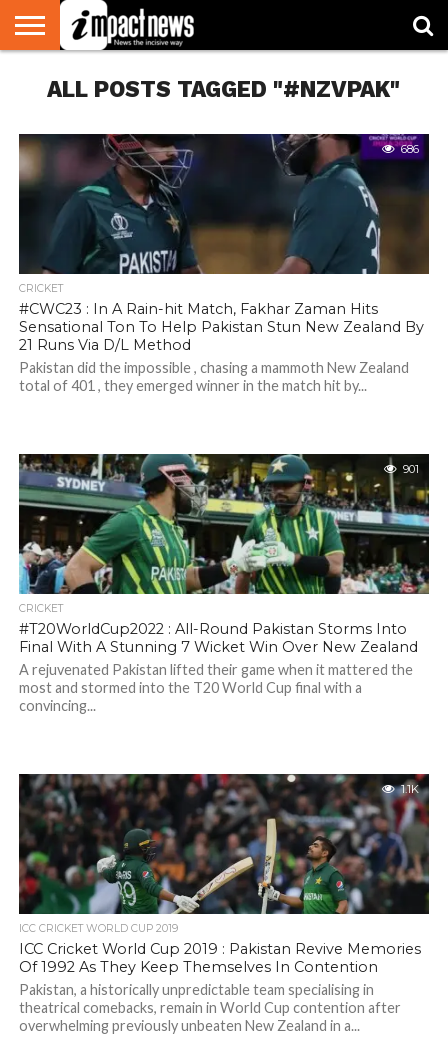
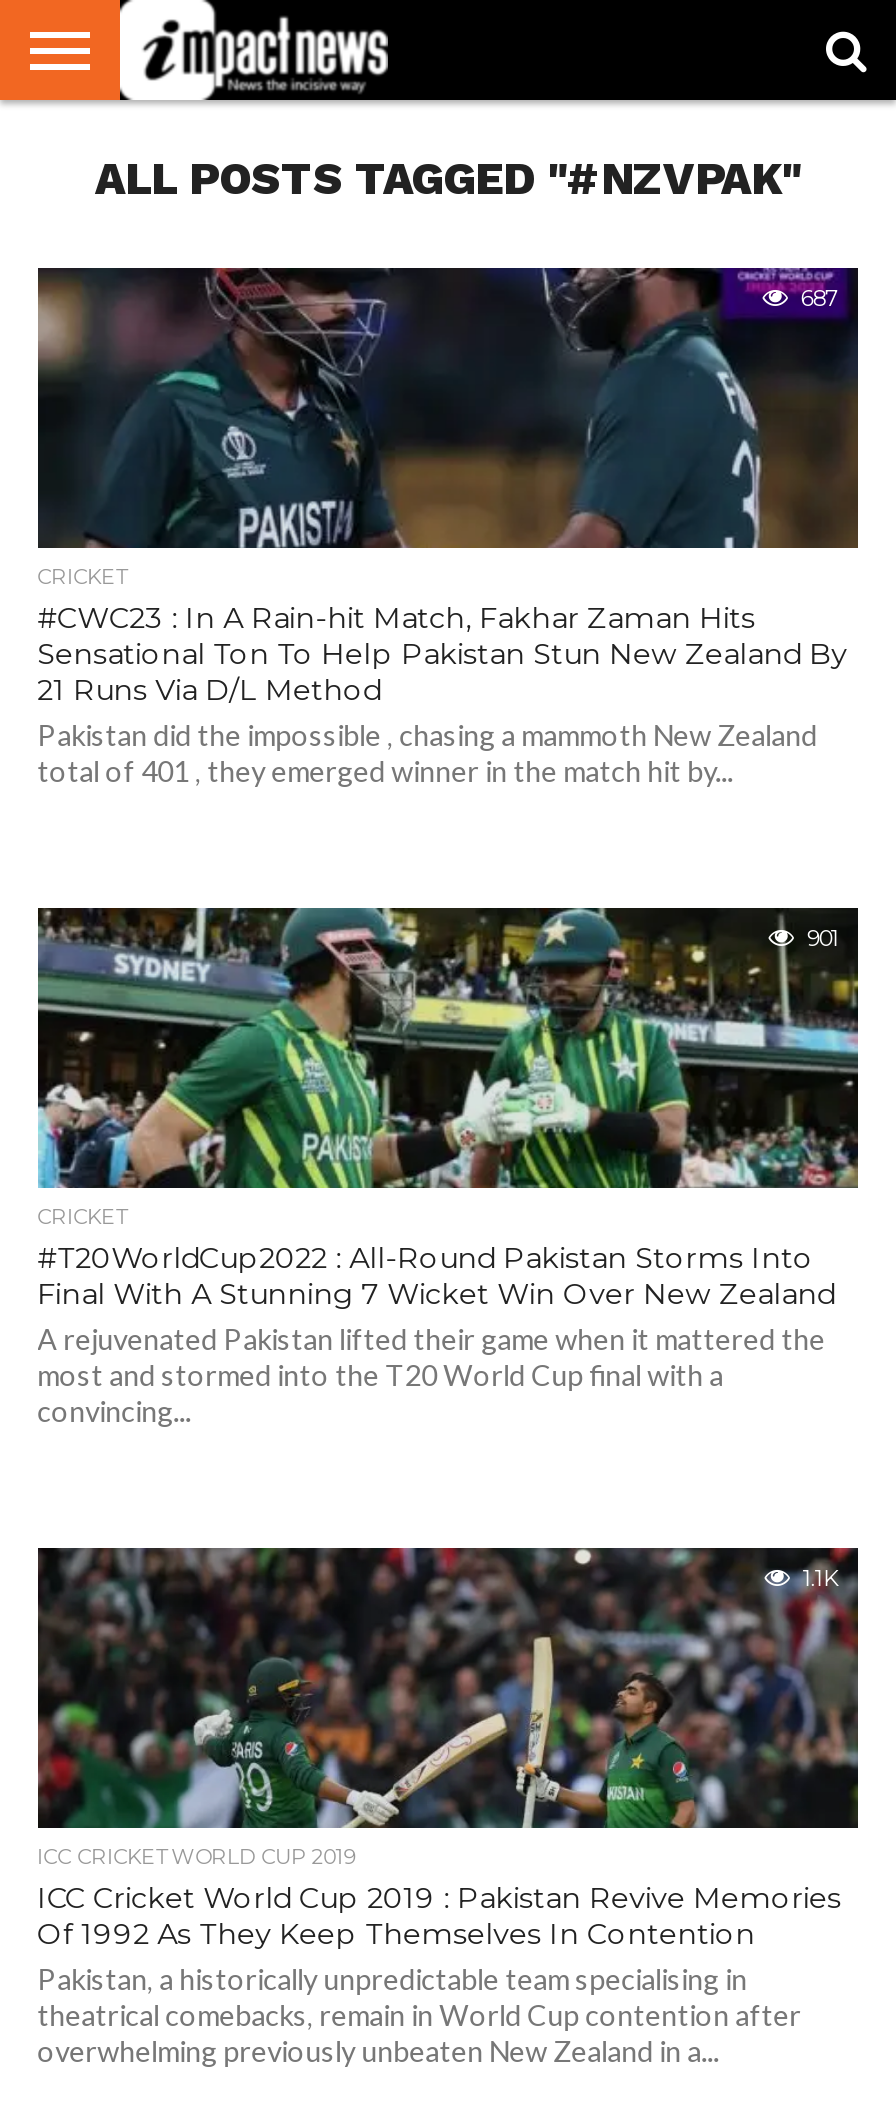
[401,142,419,156] 686 -> [801,284,839,312] 687

